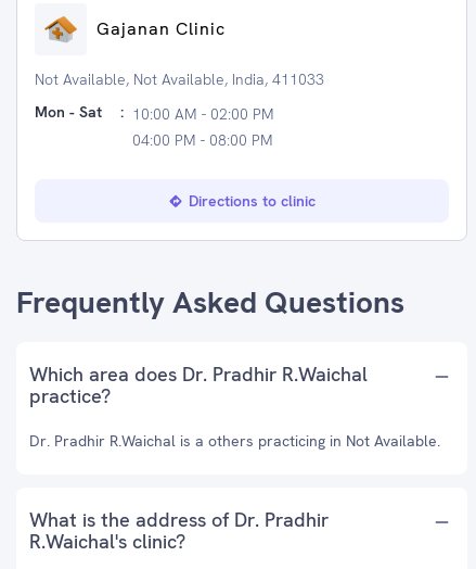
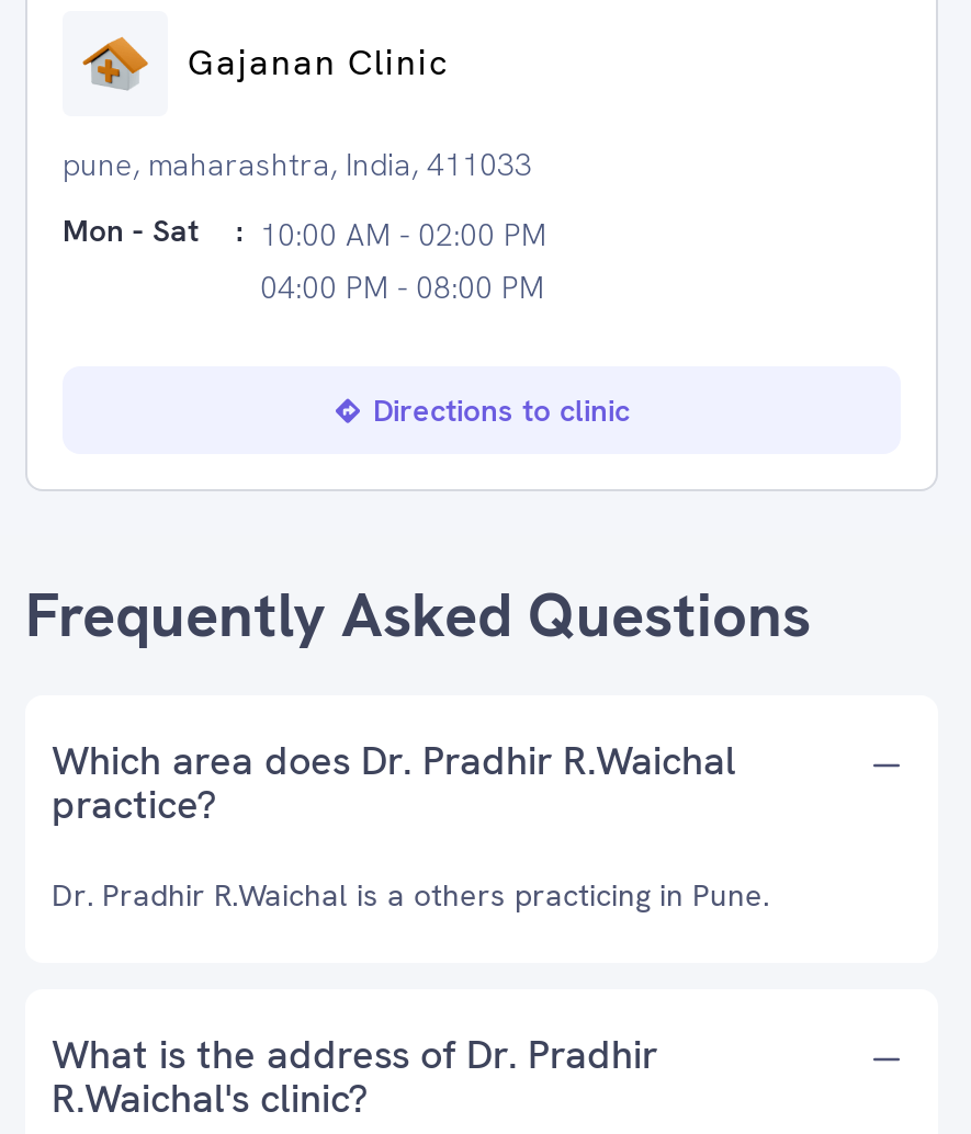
[35,69,324,89] Not Available, Not Available, India, 411033 -> [63,145,532,184] pune, maharashtra, India, 411033
[29,431,440,451] Dr. Pradhir R.Waichal is a others practicing in Not Available. -> [52,875,769,915] Dr. Pradhir R.Waichal is a others practicing in Pune.

